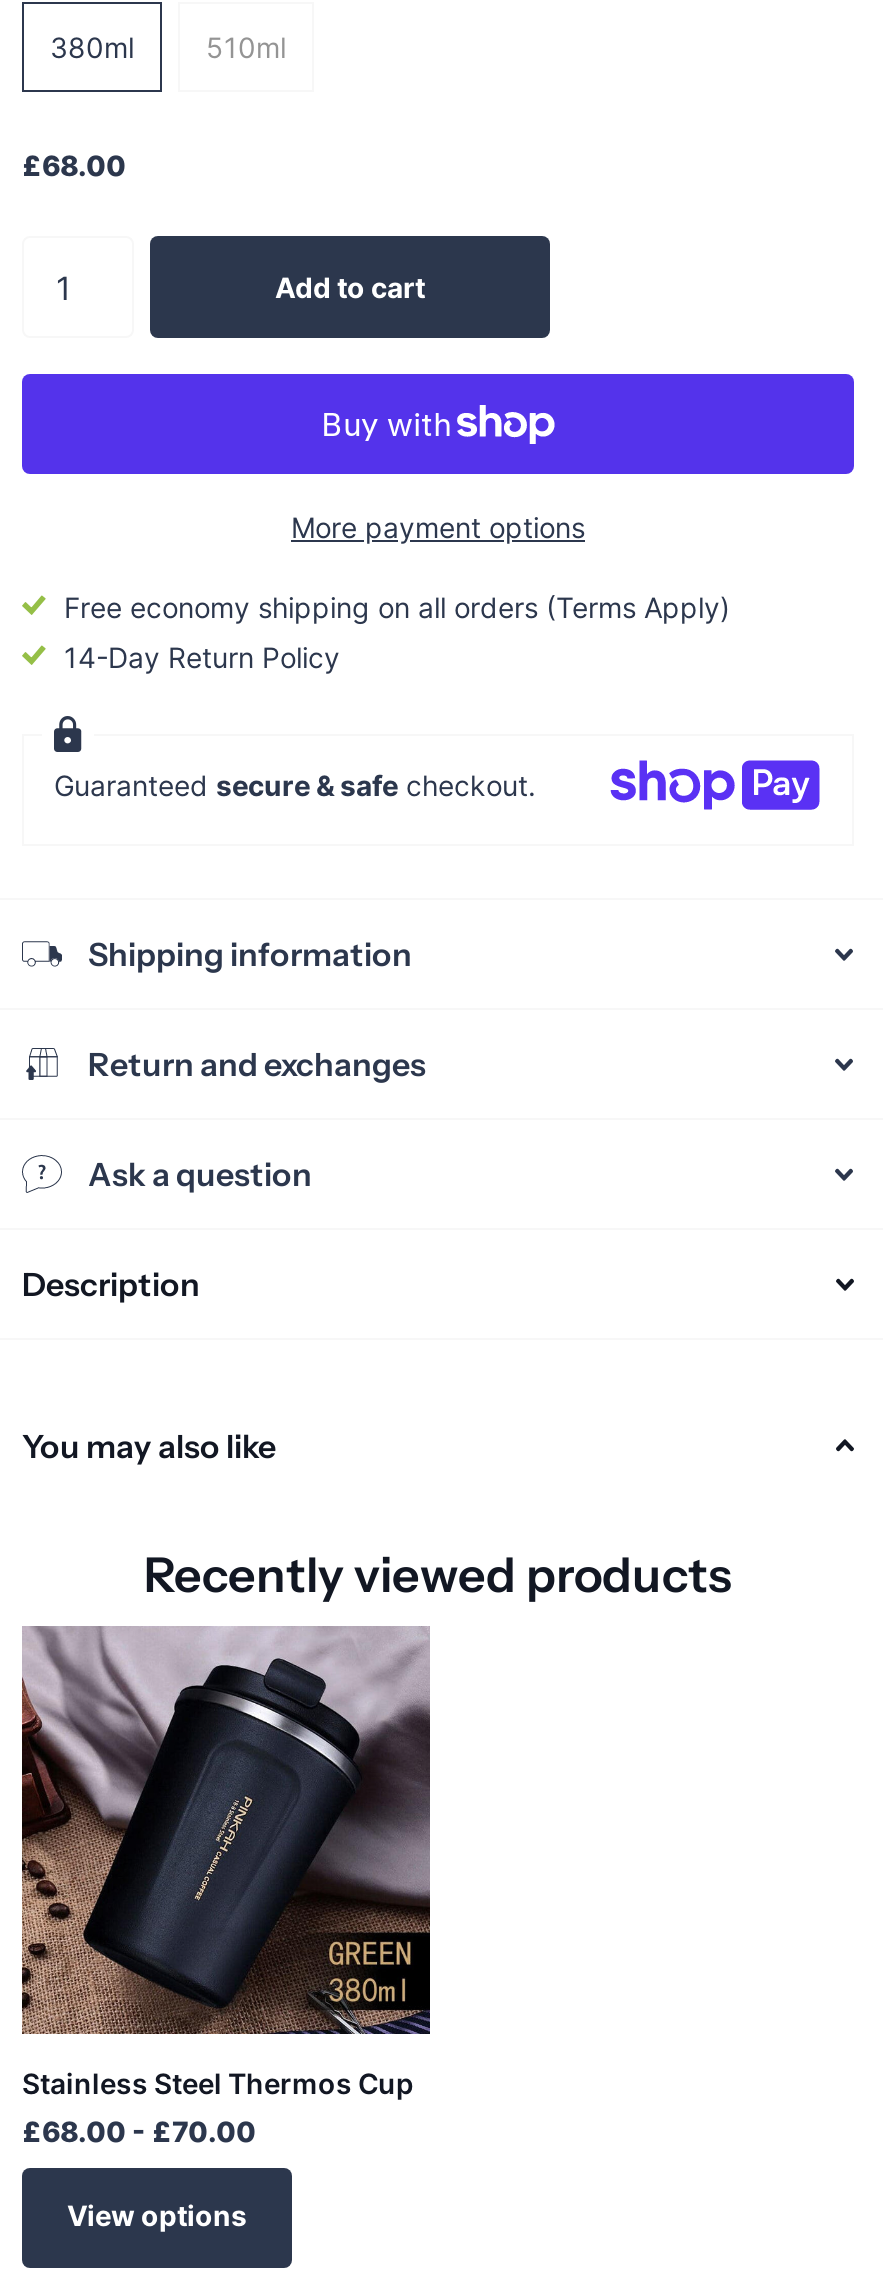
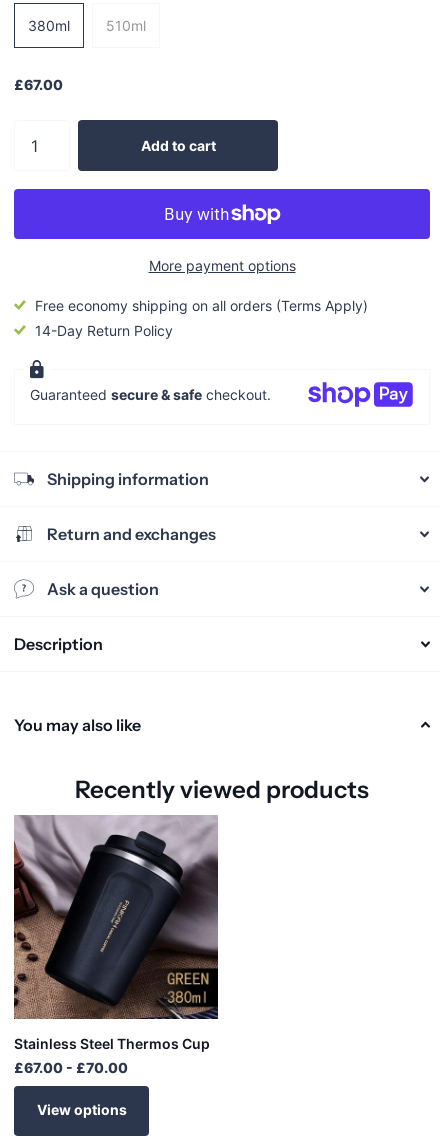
[22,147,126,181] £68.00 -> [14,76,63,93] £67.00
[22,2113,256,2147] £68.00 - £70.00 -> [14,1059,128,1076] £67.00 - £70.00

